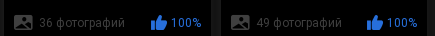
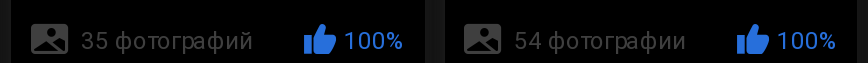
[39,15,125,29] 36 фотографий -> [81,26,253,54] 35 фотографий
[255,15,341,29] 49 фотографий -> [514,26,686,54] 54 фотографии

